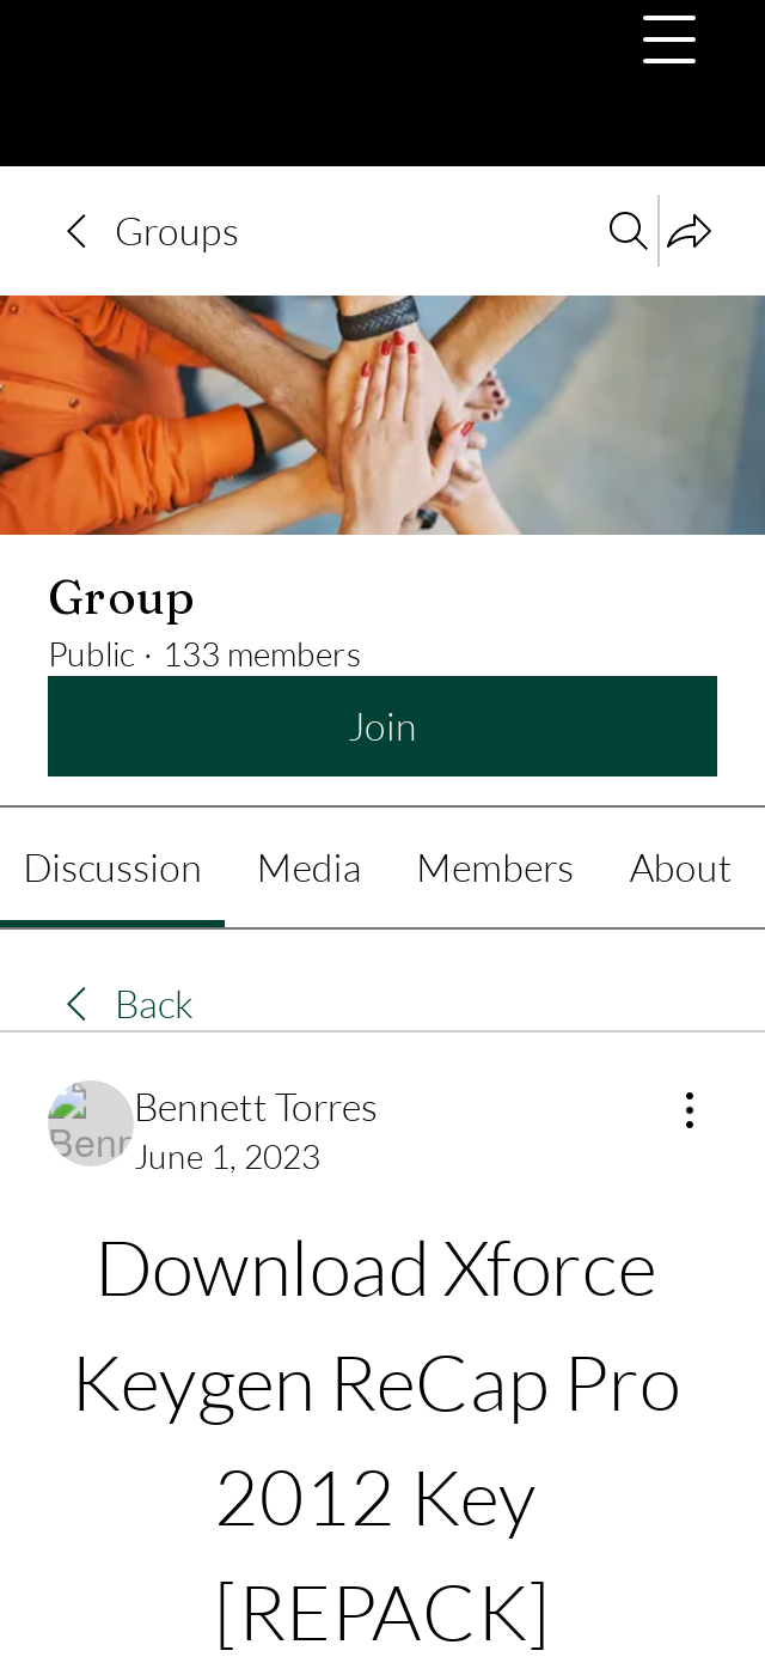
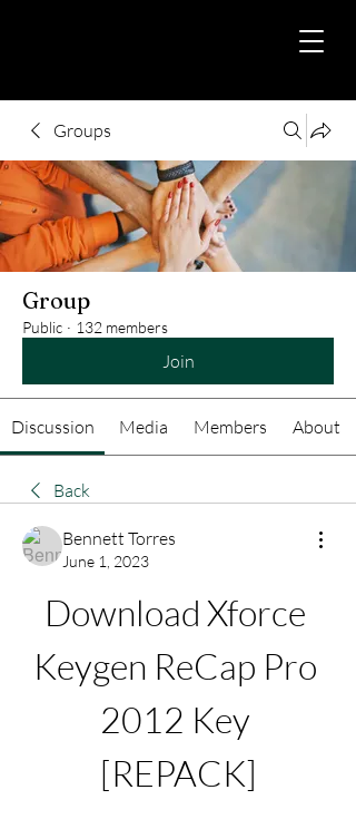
[48,633,361,674] Public · 133 members -> [22,318,168,337] Public · 132 members

